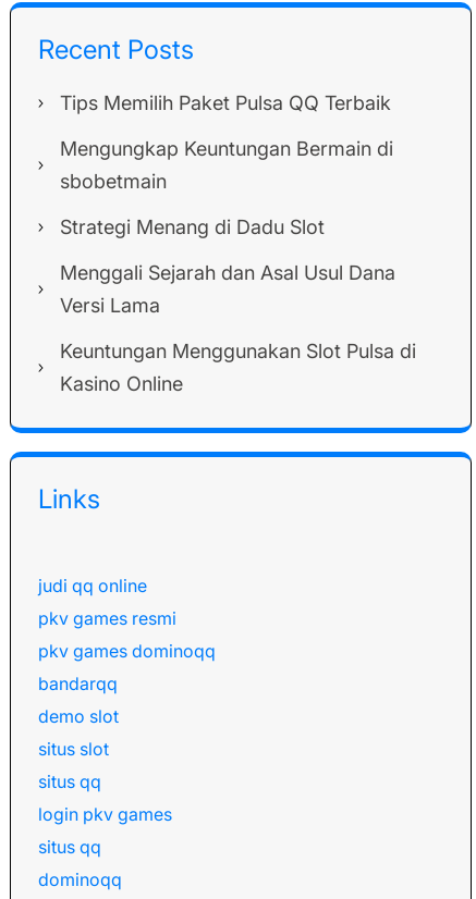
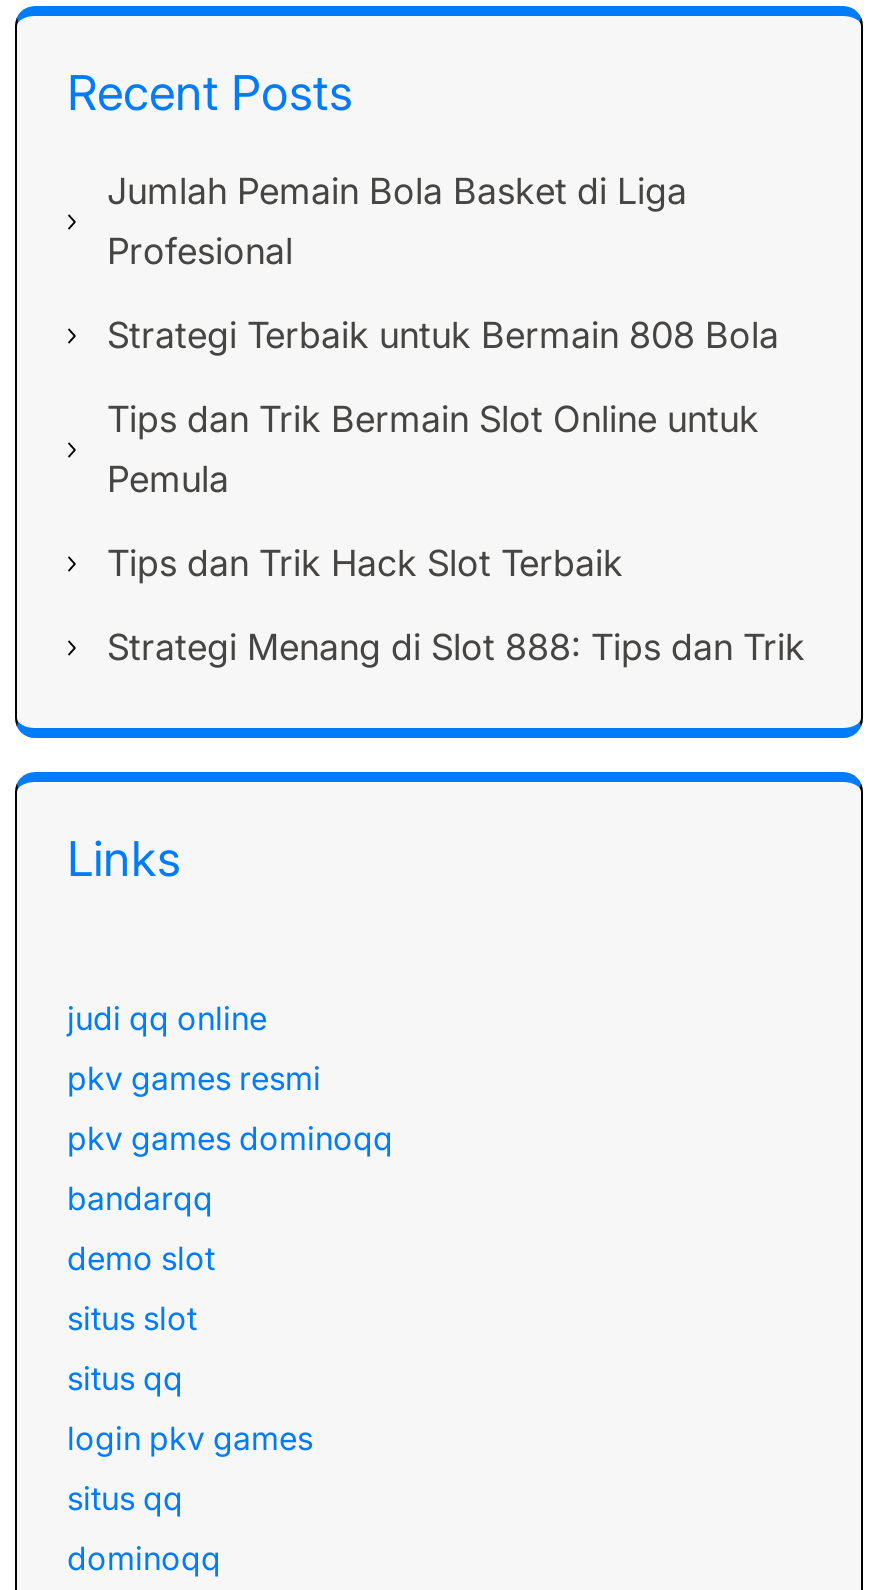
[60,91,391,114] Tips Memilih Paket Pulsa QQ Terbaik -> [107,170,687,272] Jumlah Pemain Bola Basket di Liga | Profesional
[60,137,393,193] Mengungkap Keuntungan Bermain di | sbobetmain -> [107,314,779,356] Strategi Terbaik untuk Bermain 808 Bola
[60,215,325,238] Strategi Menang di Dadu Slot -> [107,398,759,500] Tips dan Trik Bermain Slot Online untuk | Pemula
[60,261,395,317] Menggali Sejarah dan Asal Usul Dana | Versi Lama -> [107,542,623,584] Tips dan Trik Hack Slot Terbaik
[60,340,416,395] Keuntungan Menggunakan Slot Pulsa di | Kasino Online -> [107,626,805,668] Strategi Menang di Slot 888: Tips dan Trik

